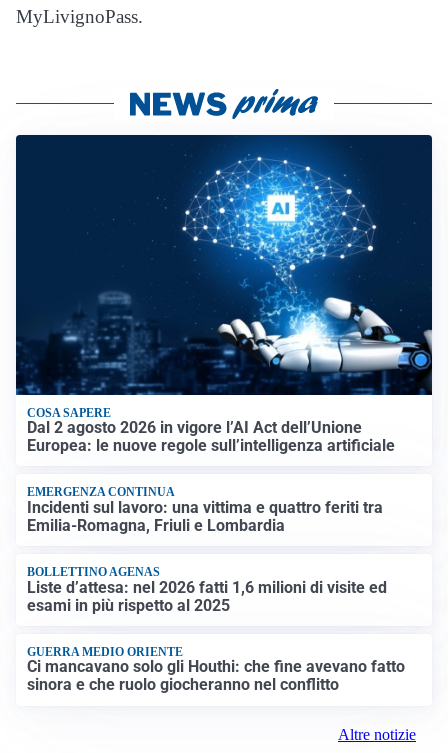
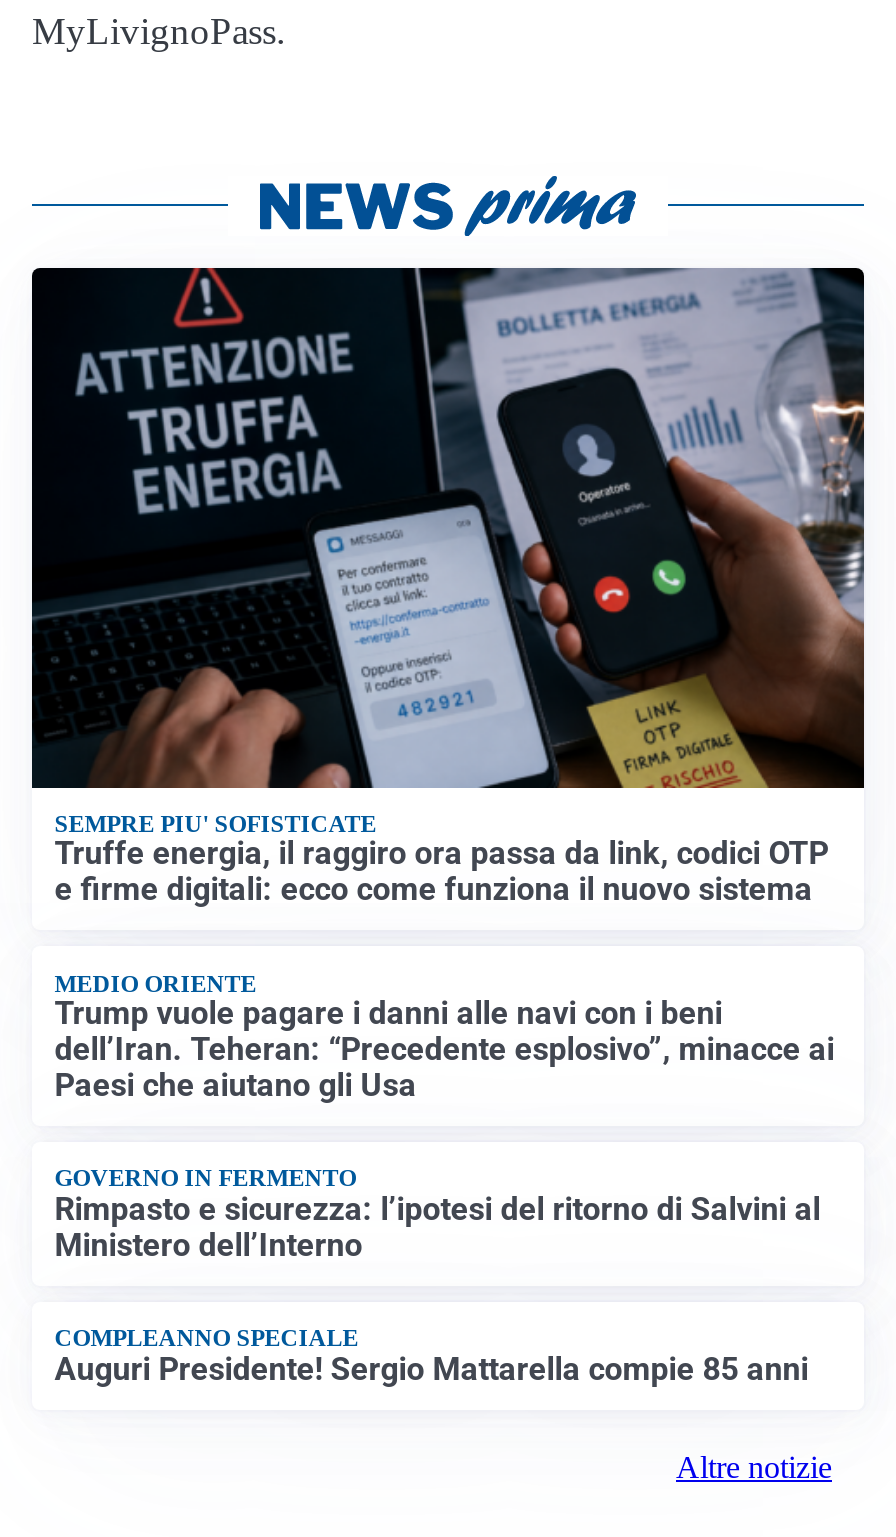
[15,134,433,455] [image] | COSA SAPERE | Dal 2 agosto 2026 in vigore l’AI Act dell’Unione | Europea: le nuove regole sull’intelligenza artificiale -> [30,266,866,908] [image] | SEMPRE PIU' SOFISTICATE | Truffe energia, il raggiro ora passa da link, codici OTP | e firme digitali: ecco come funziona il nuovo sistema
[27,485,383,535] EMERGENZA CONTINUA | Incidenti sul lavoro: una vittima e quattro feriti tra | Emilia-Romagna, Friuli e Lombardia -> [54,969,834,1104] MEDIO ORIENTE | Trump vuole pagare i danni alle navi con i beni | dell’Iran. Teheran: “Precedente esplosivo”, minacce ai | Paesi che aiutano gli Usa
[27,565,387,615] BOLLETTINO AGENAS | Liste d’attesa: nel 2026 fatti 1,6 milioni di visite ed | esami in più rispetto al 2025 -> [54,1164,820,1263] GOVERNO IN FERMENTO | Rimpasto e sicurezza: l’ipotesi del ritorno di Salvini al | Ministero dell’Interno
[27,645,405,694] GUERRA MEDIO ORIENTE | Ci mancavano solo gli Houthi: che fine avevano fatto | sinora e che ruolo giocheranno nel conflitto -> [54,1324,808,1387] COMPLEANNO SPECIALE | Auguri Presidente! Sergio Mattarella compie 85 anni

